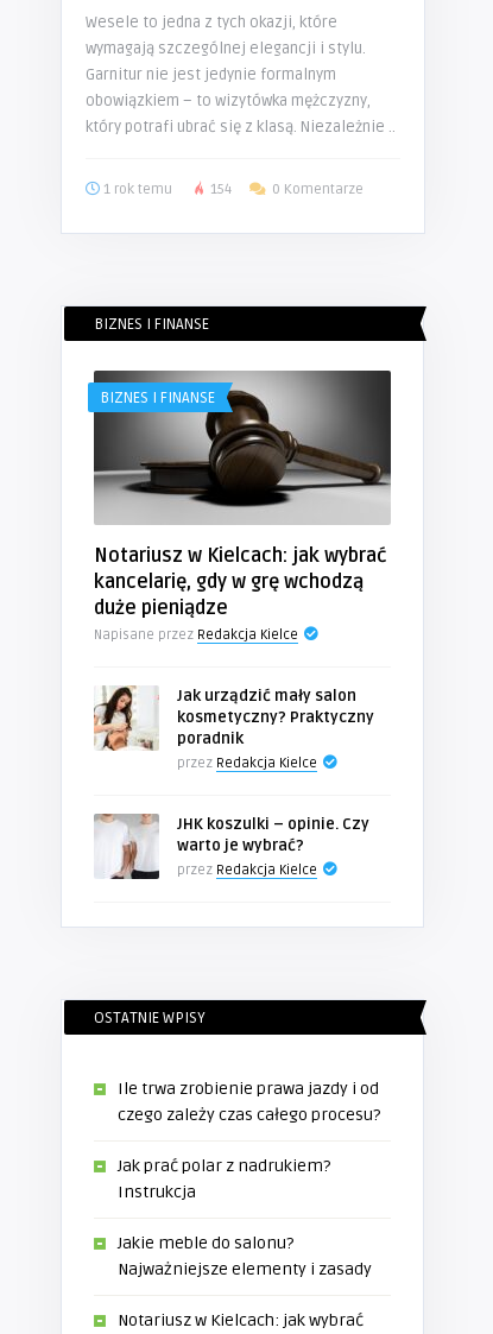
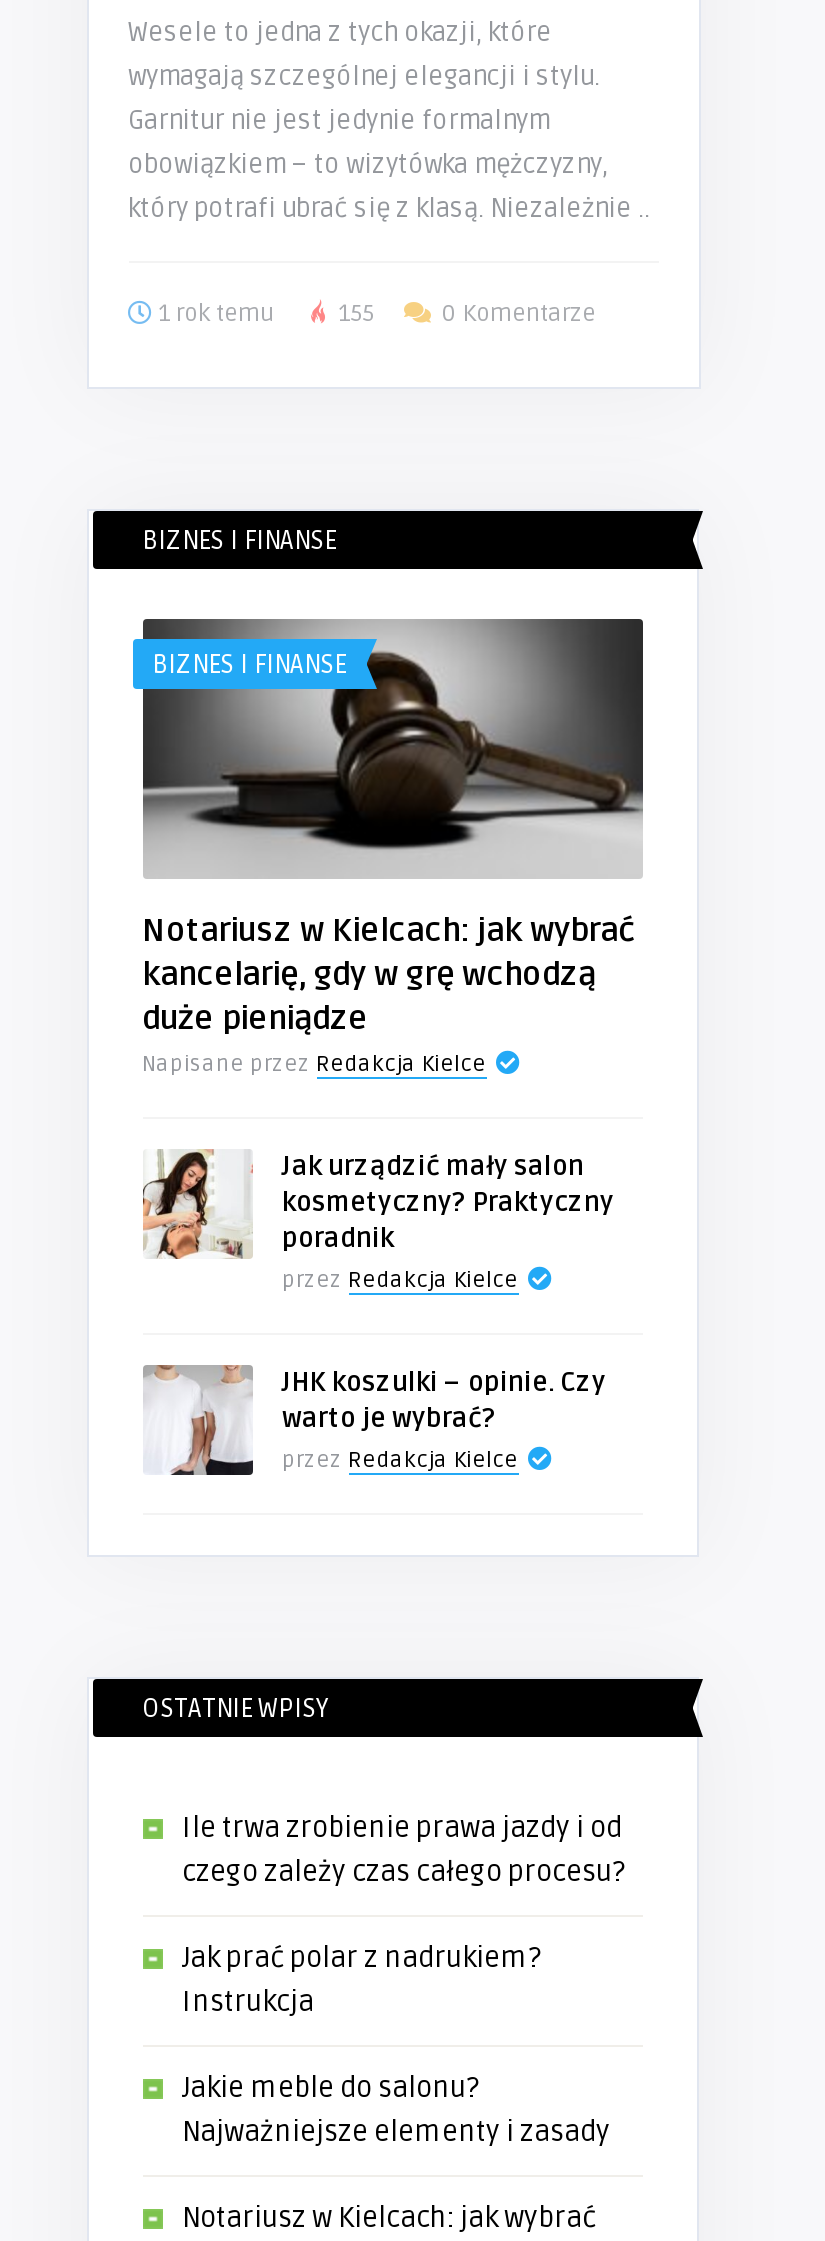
[99,180,231,198] 1 rok temu 154 -> [152,298,374,328] 1 rok temu 155

